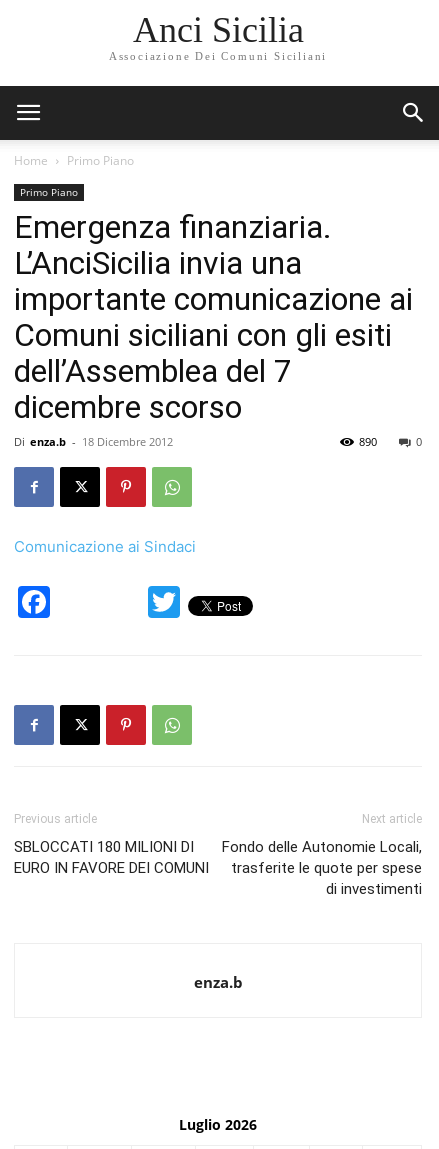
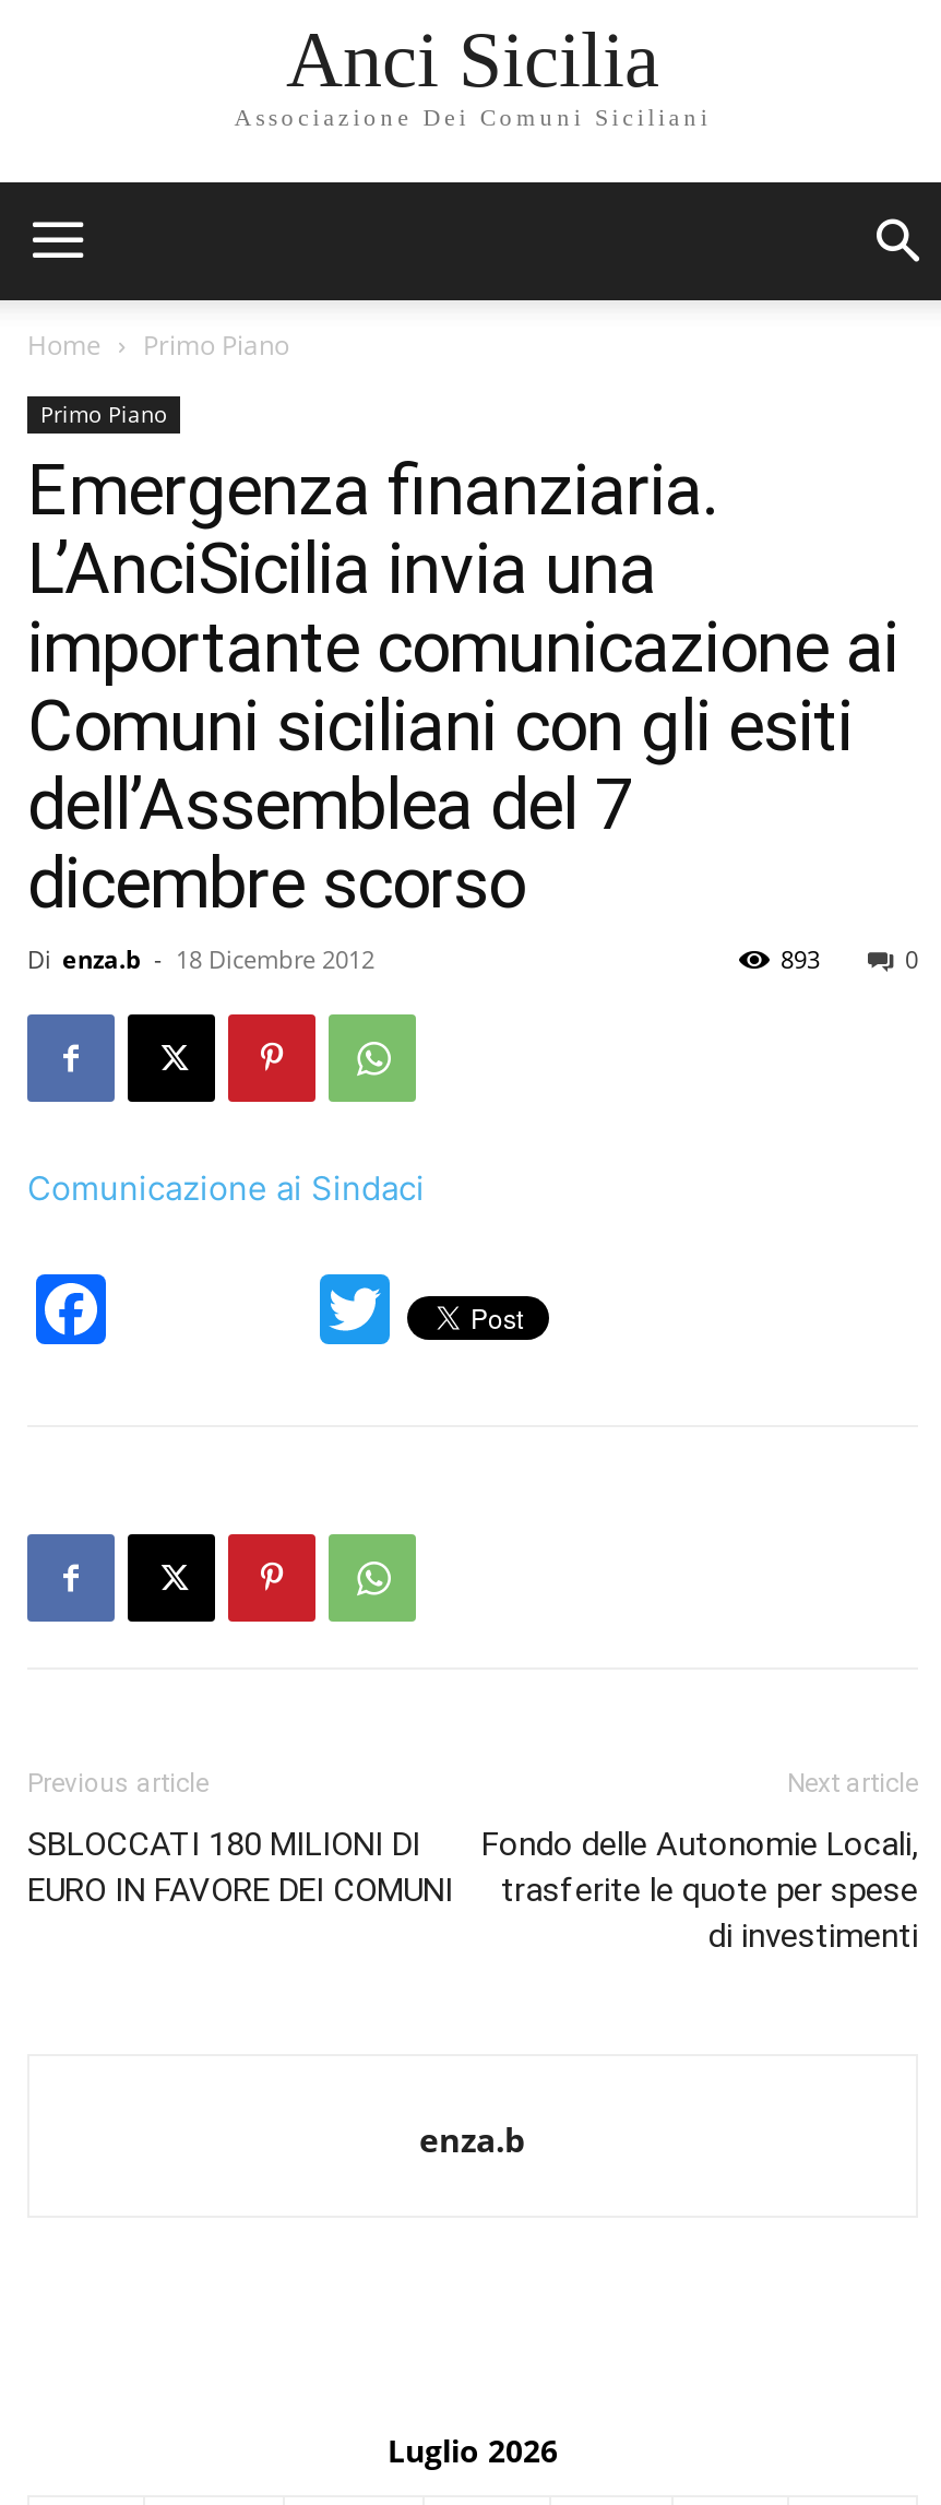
[359,434,377,449] 890 -> [781,942,820,975] 893

